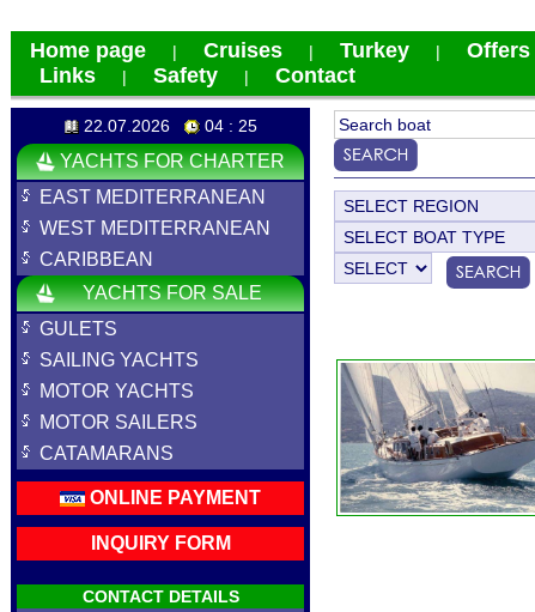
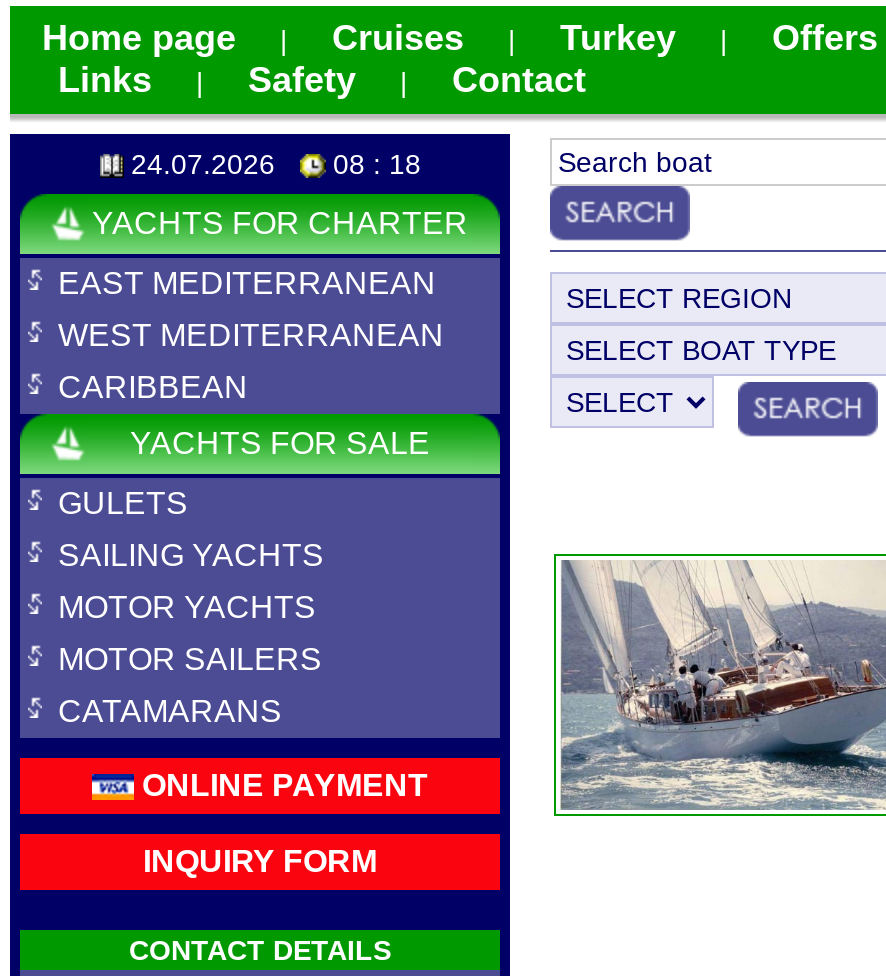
[78,116,184,135] 22.07.2026 -> [123,148,299,180] 24.07.2026
[199,116,257,135] 04 : 25 -> [325,148,421,180] 08 : 18

